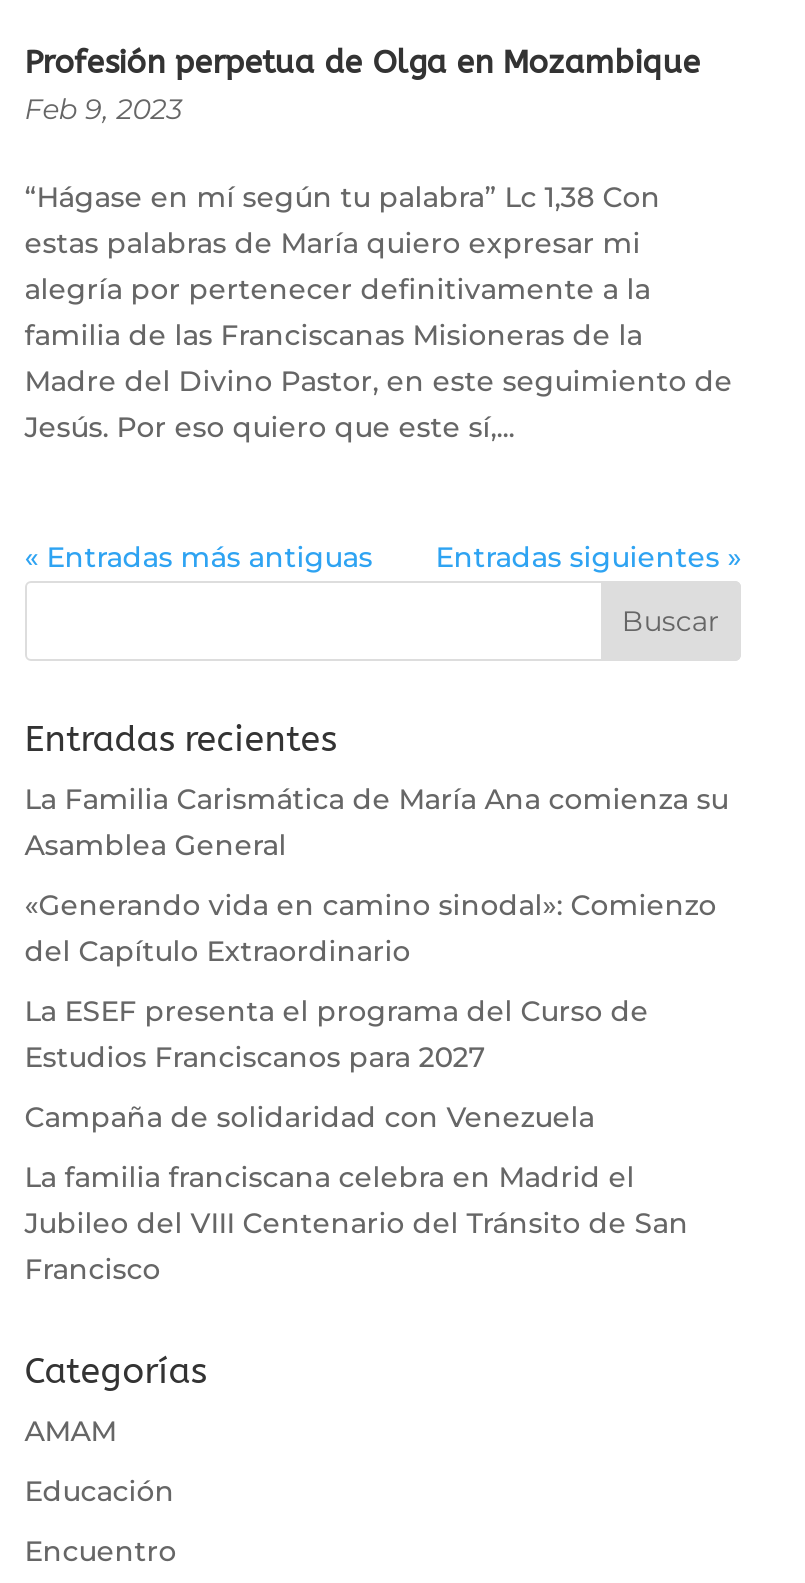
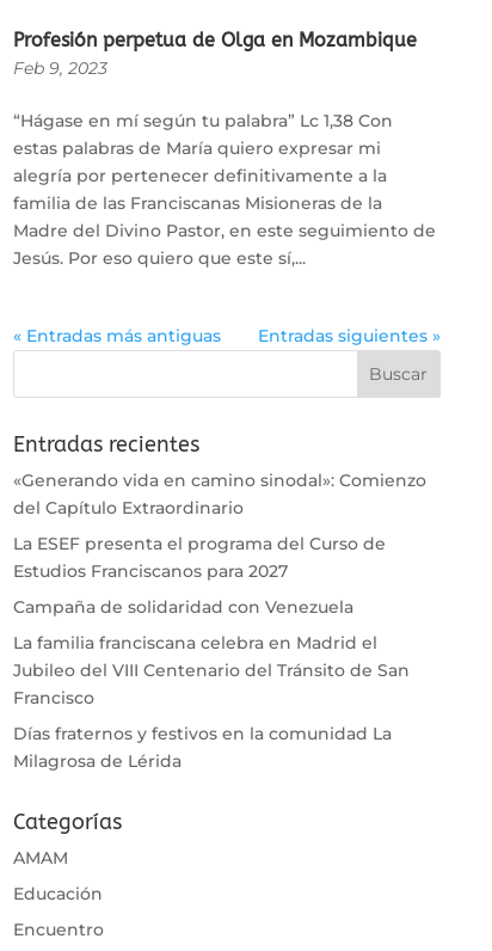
[25,782,729,864] La Familia Carismática de María Ana comienza su | Asamblea General -> none
moved [25,888,717,1288] -> [13,470,426,709]: «Generando vida en camino sinodal»: Comienzo | del Capítulo Extraordinario | La ESEF presenta el programa del Curso de | Estudios Franciscanos para 2027 | Campaña de solidaridad con Venezuela | La familia franciscana celebra en Madrid el | Jubileo del VIII Centenario del Tránsito de San | Francisco
none -> [13,723,391,772] Días fraternos y festivos en la comunidad La | Milagrosa de Lérida

